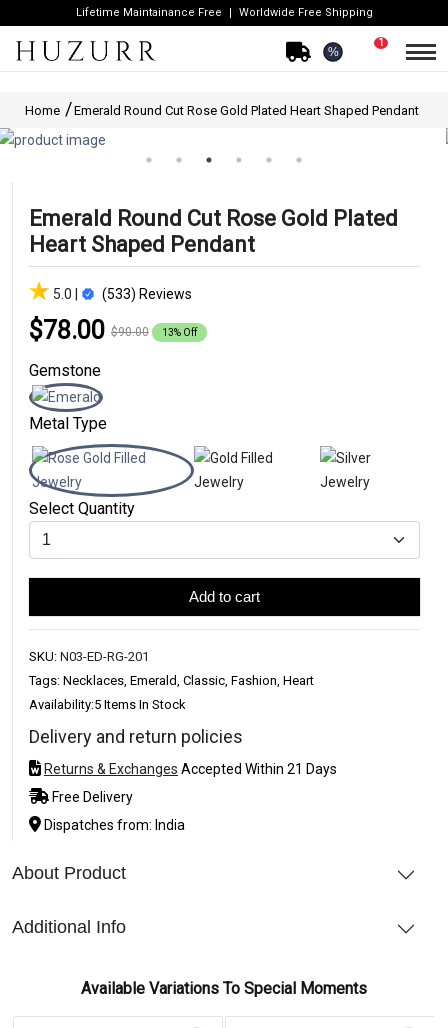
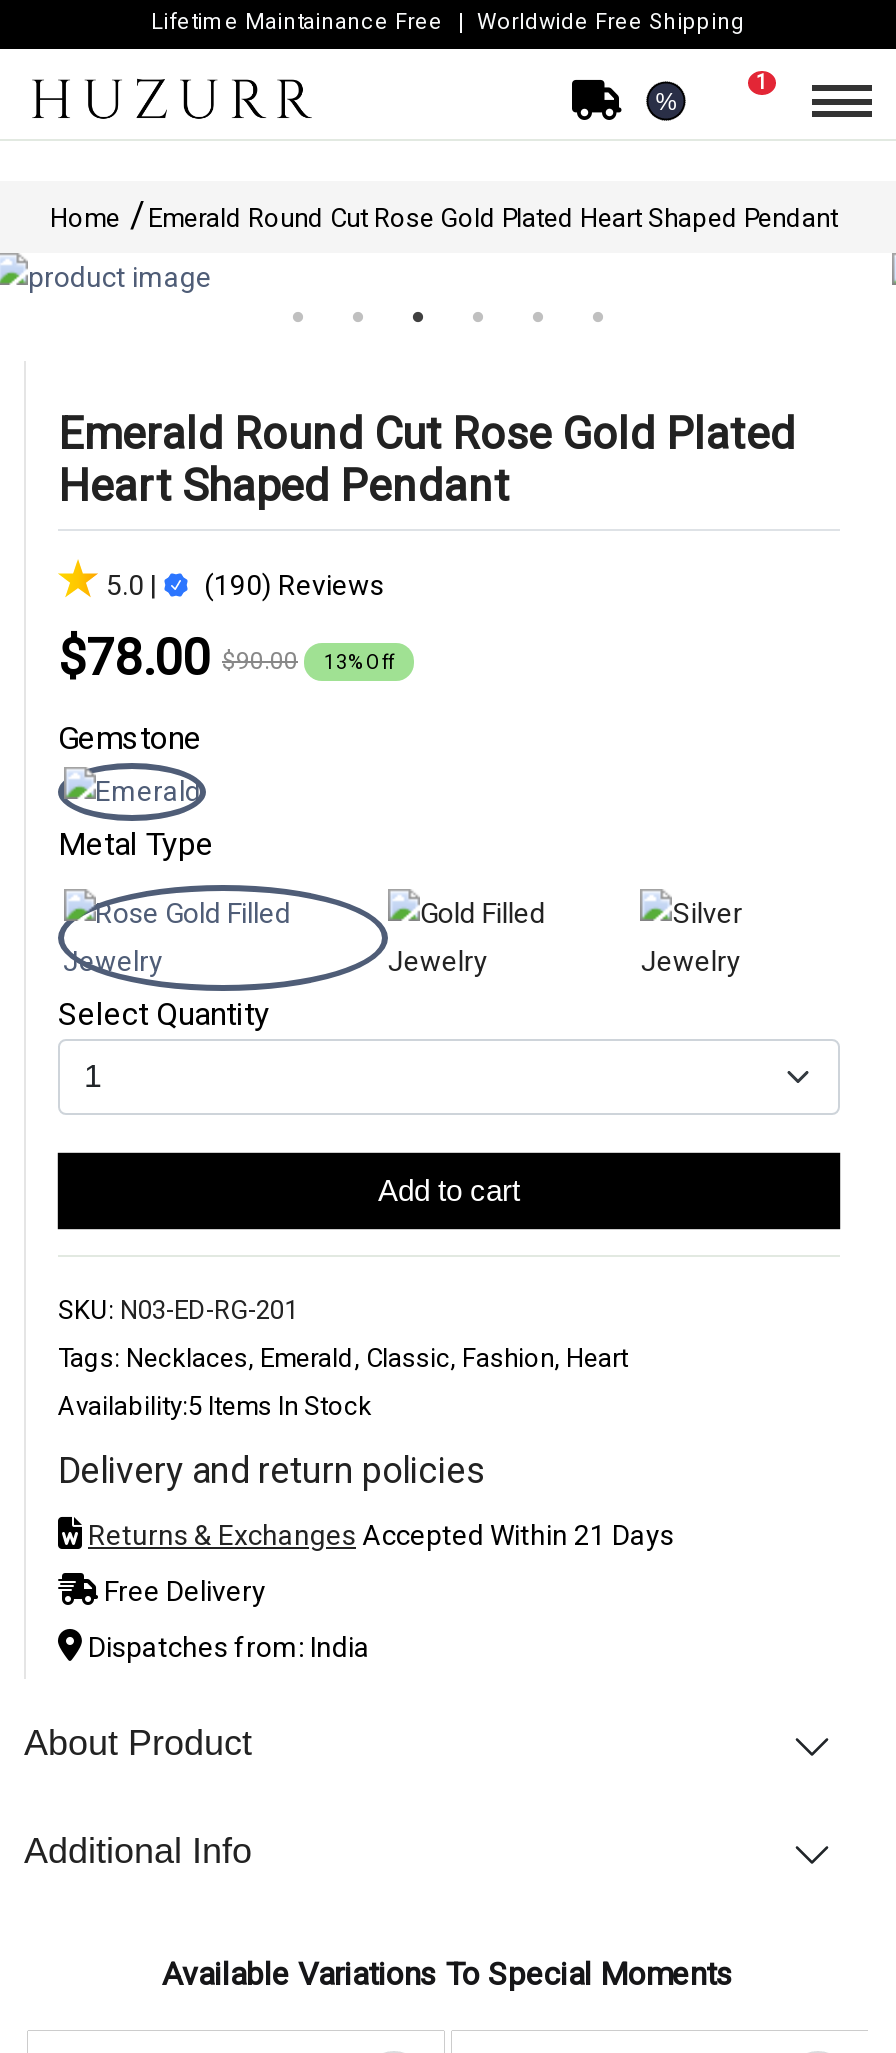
[102,286,192,302] (533) Reviews -> [204,569,384,601] (190) Reviews

